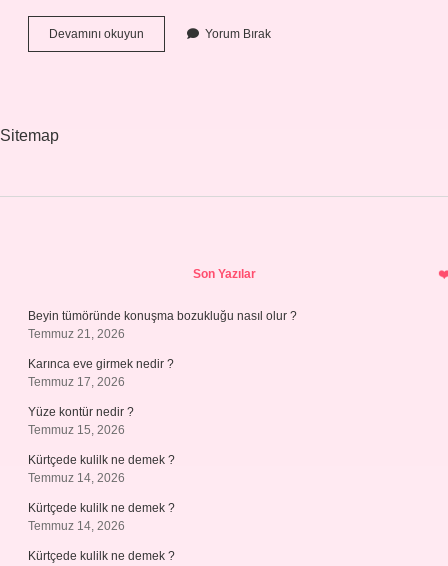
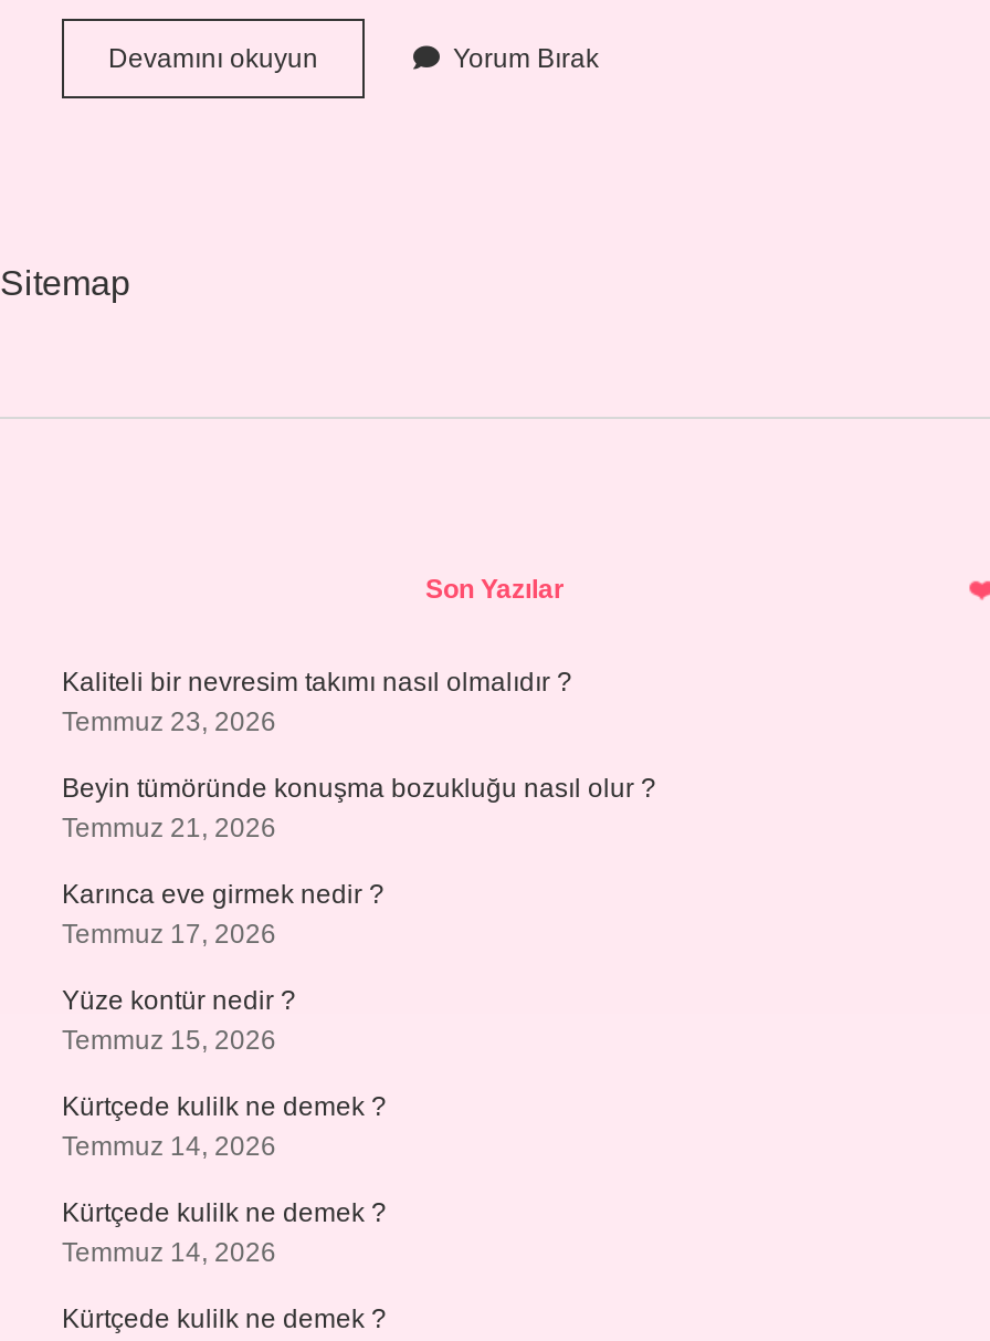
none -> [62,667,572,737] Kaliteli bir nevresim takımı nasıl olmalıdır ? | Temmuz 23, 2026

